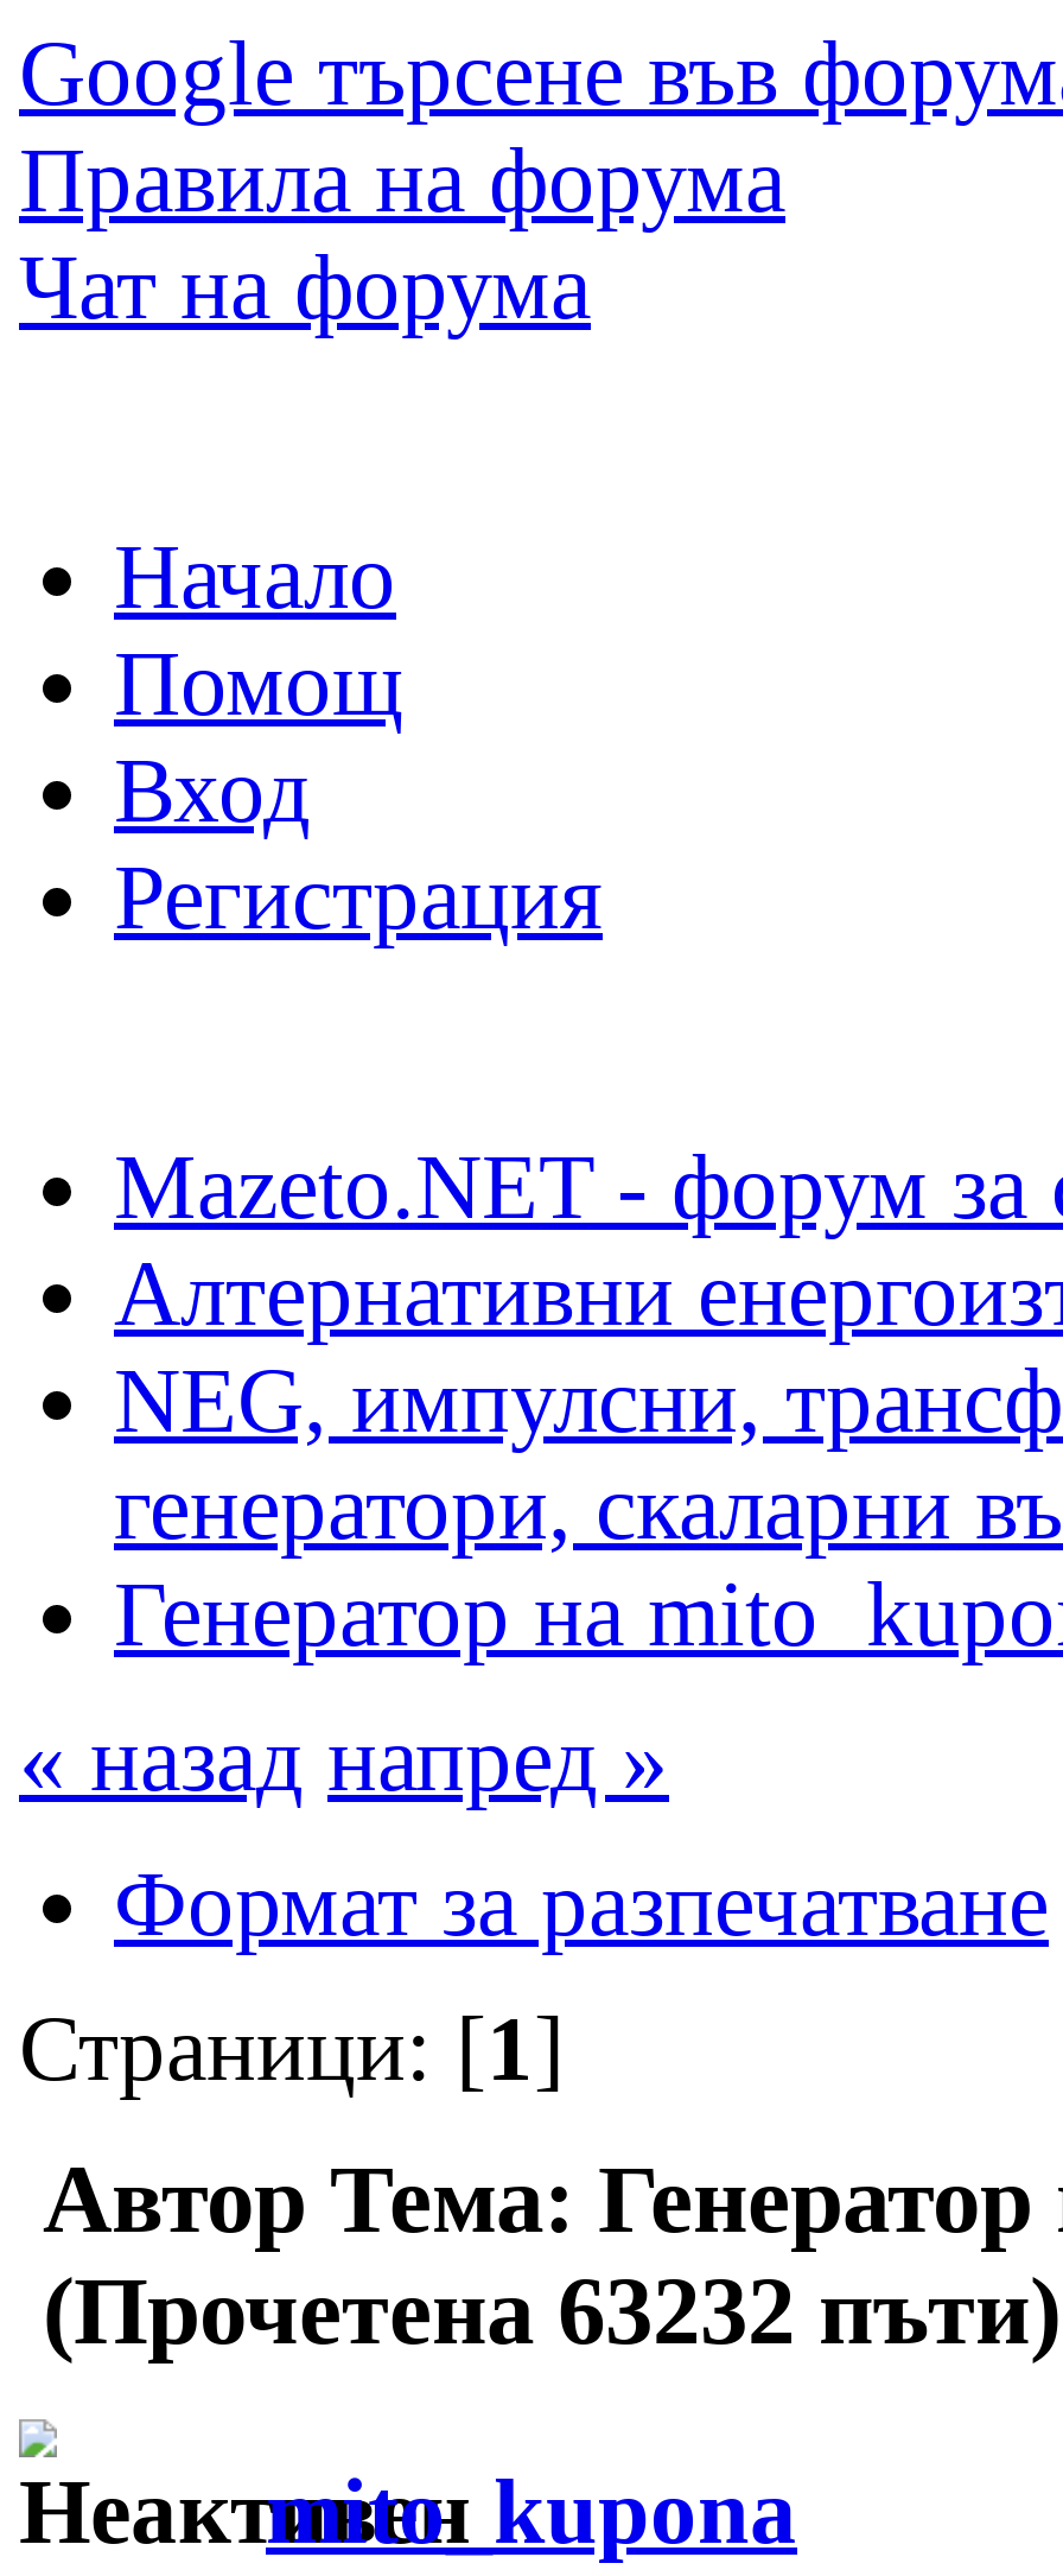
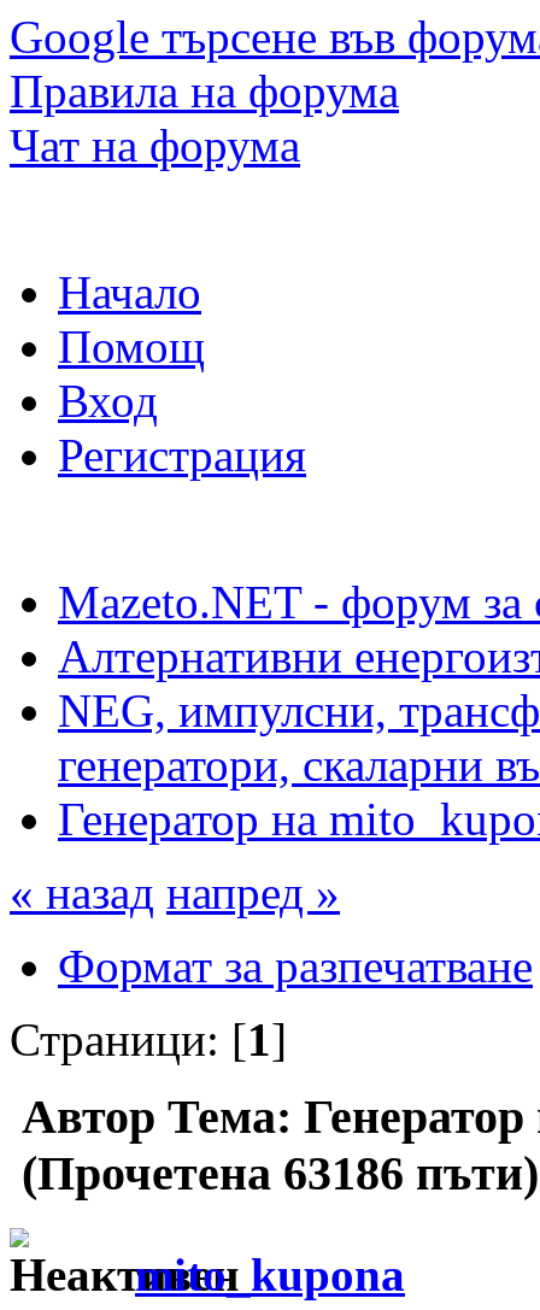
[19,2259,1061,2366] (Прочетена 63232 пъти) -> [10,1147,539,1201] (Прочетена 63186 пъти)

